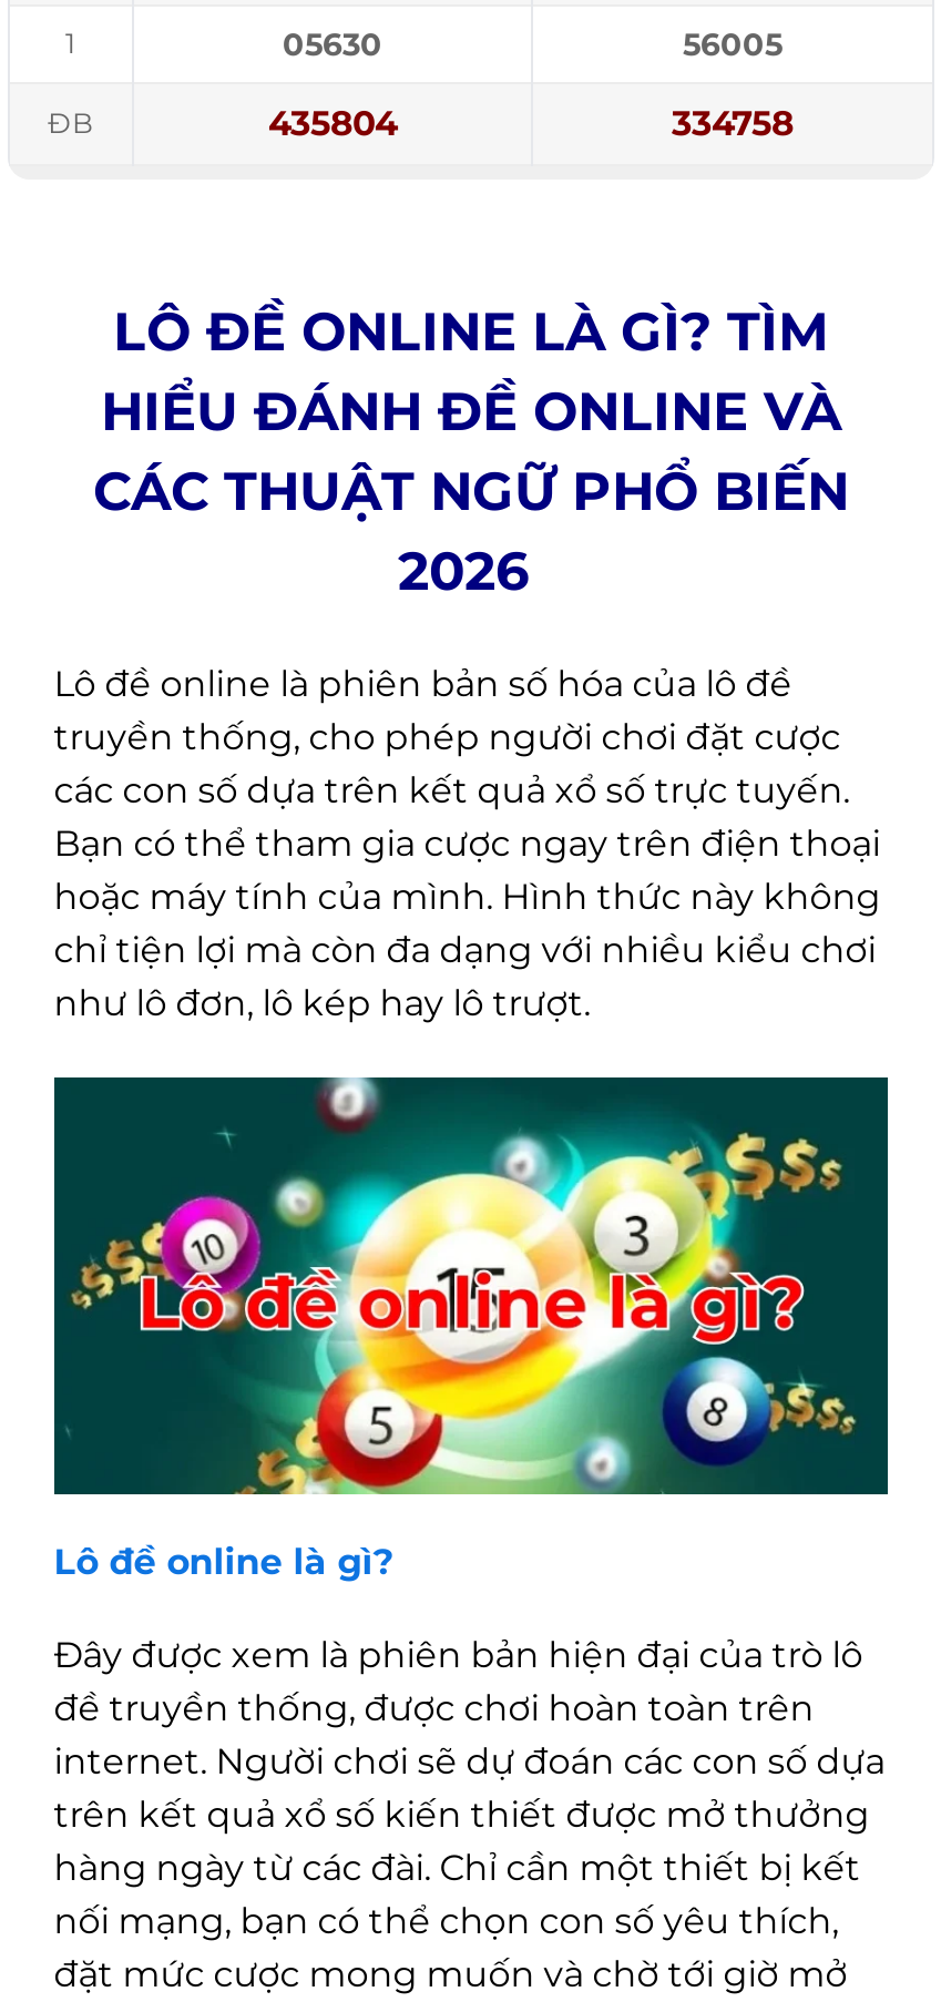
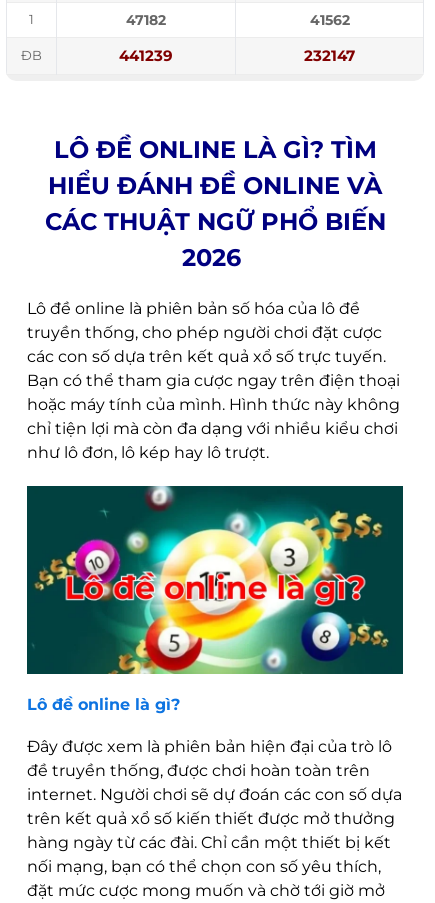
[283,25,382,65] 05630 -> [126,11,166,29] 47182
[683,25,783,65] 56005 -> [309,11,349,29] 41562
[268,102,397,145] 435804 -> [119,46,173,65] 441239
[672,102,794,145] 334758 -> [304,46,355,65] 232147

